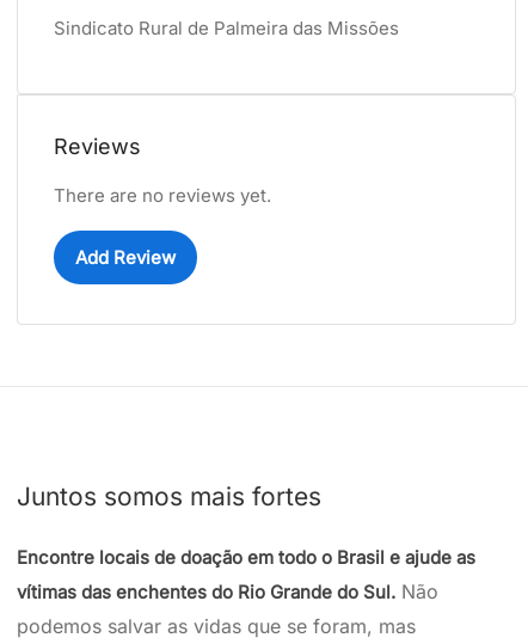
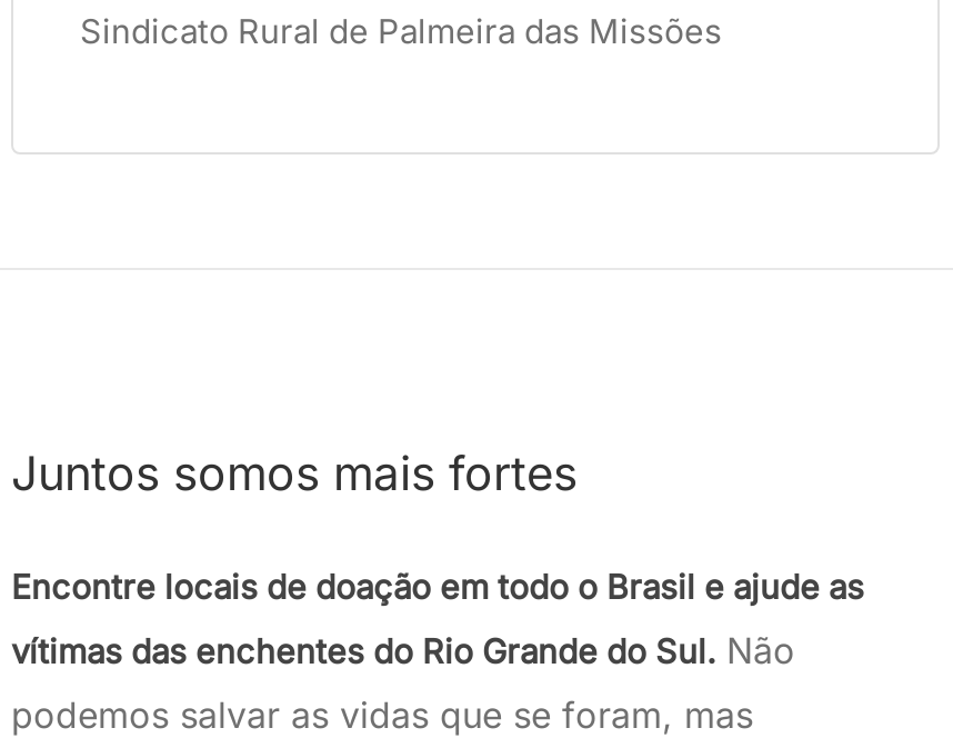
[54,134,271,269] Reviews | There are no reviews yet. | Add Review -> none

